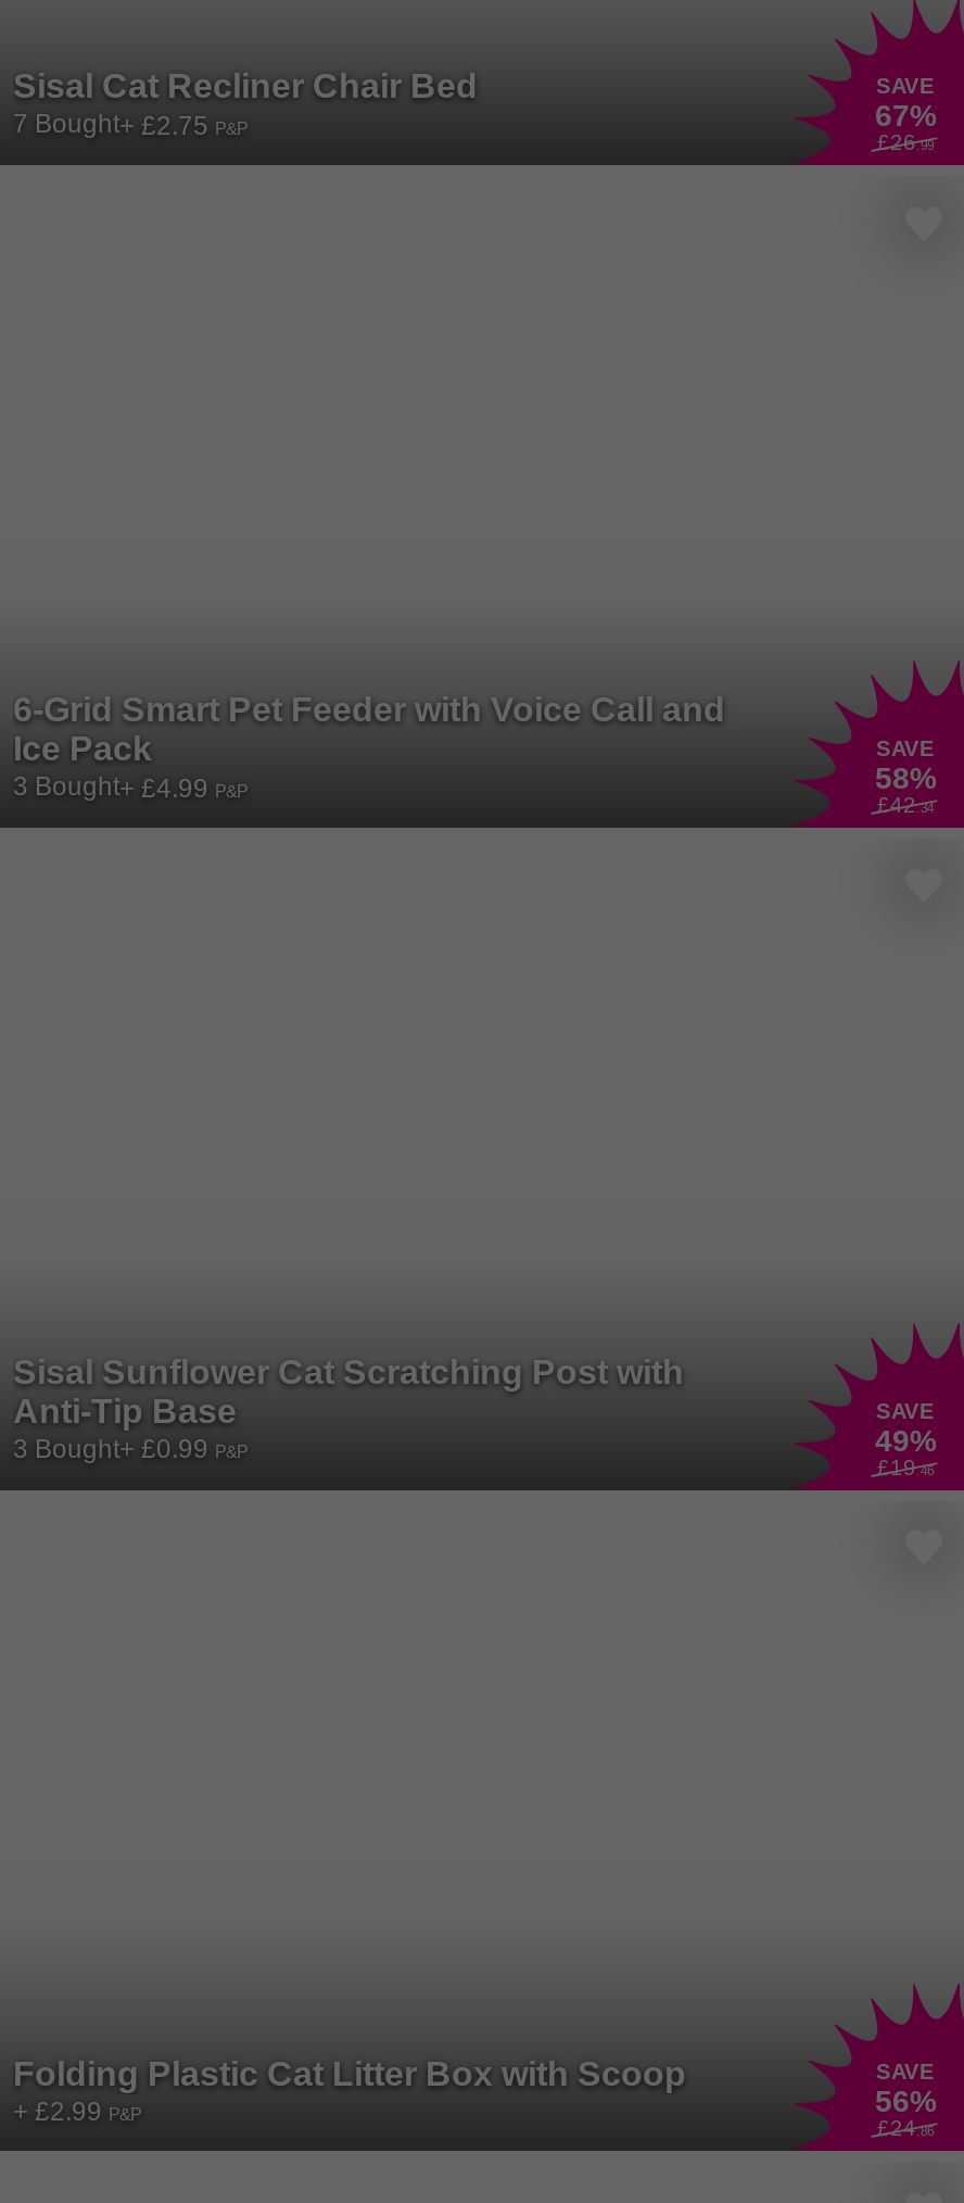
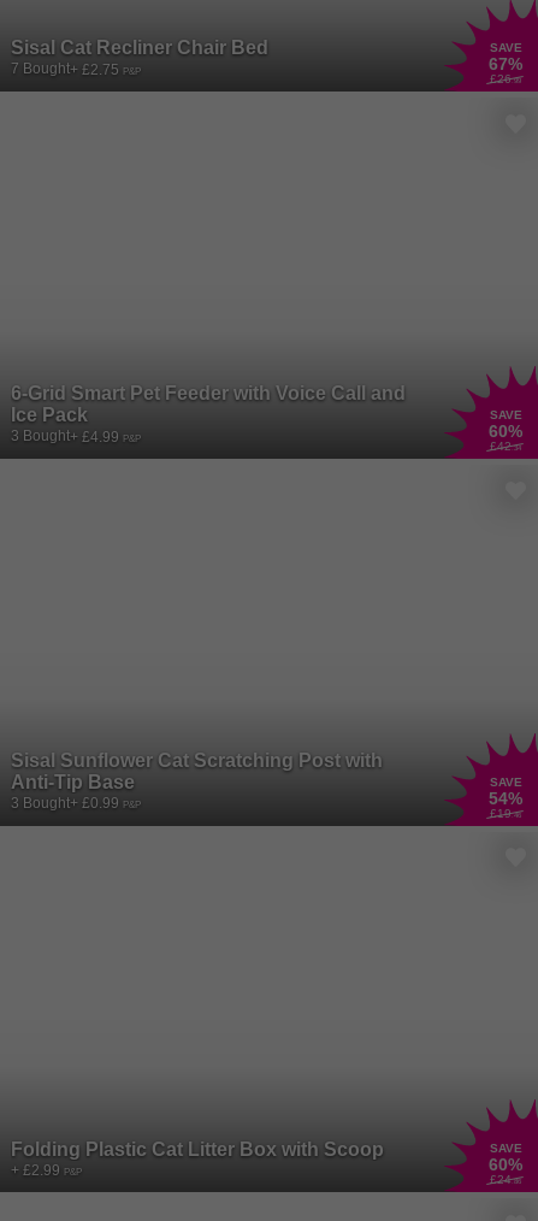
[875,761,936,795] 58% -> [489,422,522,441] 60%
[875,1423,936,1457] 49% -> [489,788,522,808] 54%
[875,2085,936,2119] 56% -> [489,1155,522,1175] 60%

